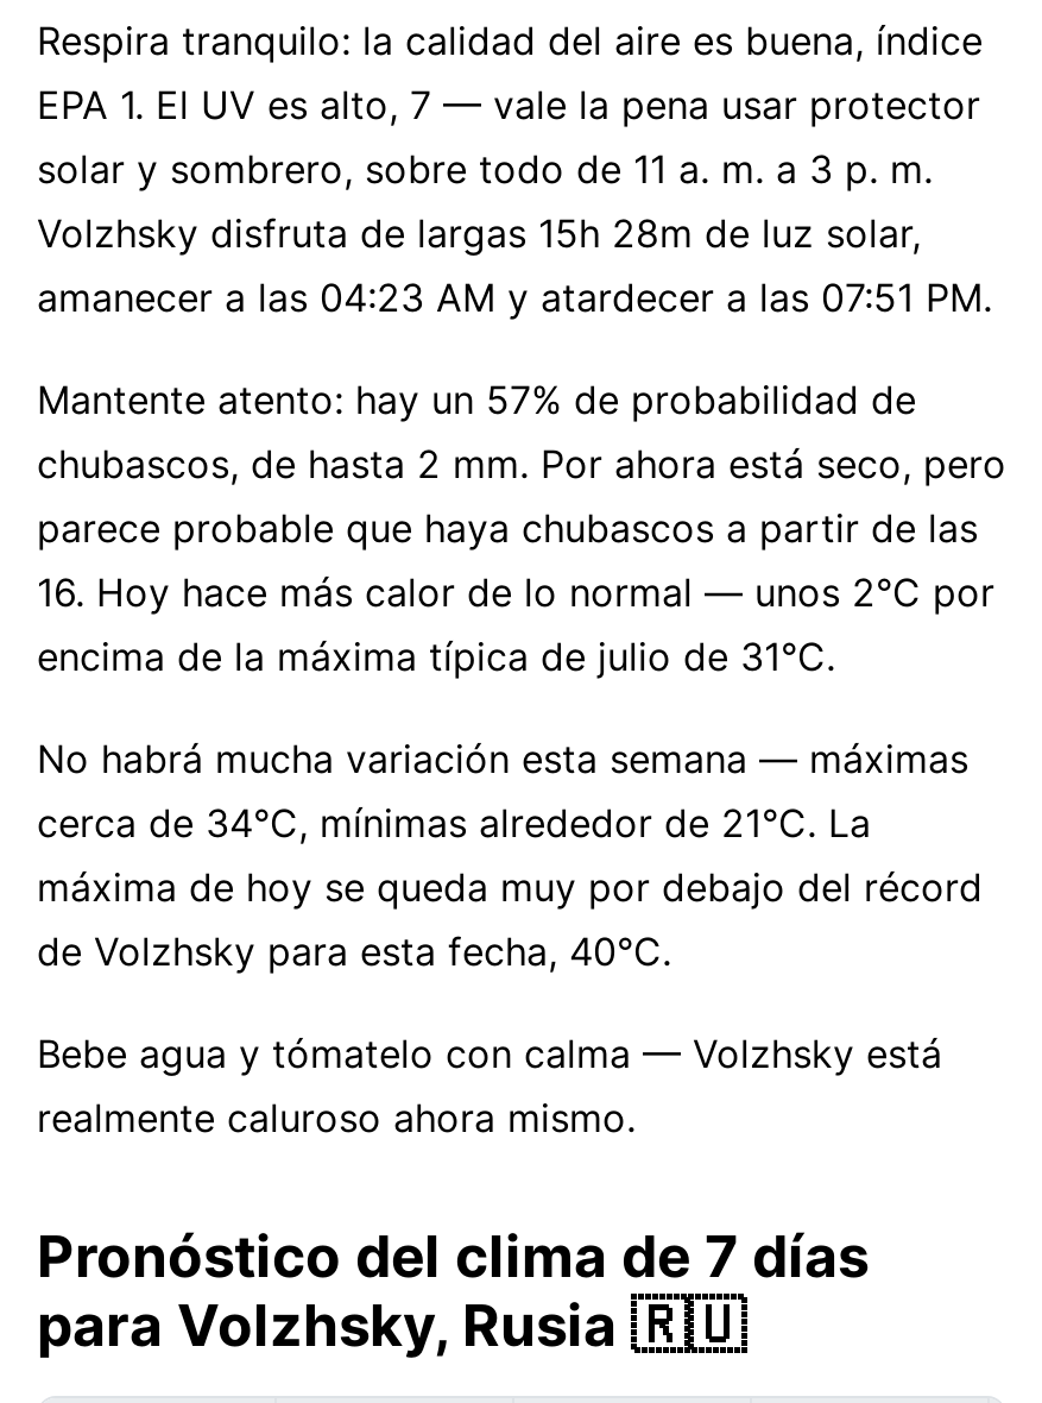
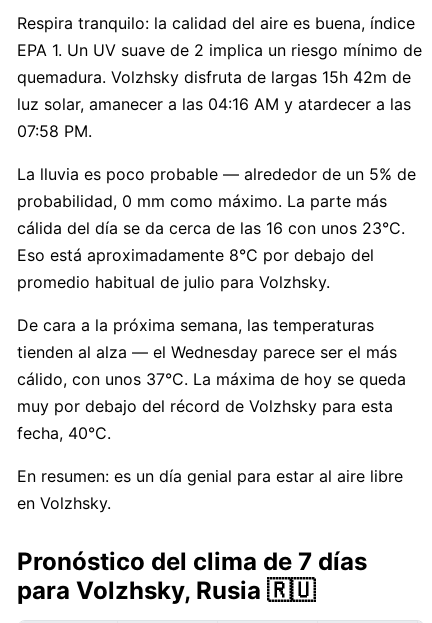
[37,81,992,321] EPA 1. El UV es alto, 7 — vale la pena usar protector | solar y sombrero, sobre todo de 11 a. m. a 3 p. m. | Volzhsky disfruta de largas 15h 28m de luz solar, | amanecer a las 04:23 AM y atardecer a las 07:51 PM. -> [17,40,422,141] EPA 1. Un UV suave de 2 implica un riesgo mínimo de | quemadura. Volzhsky disfruta de largas 15h 42m de | luz solar, amanecer a las 04:16 AM y atardecer a las | 07:58 PM.
[37,376,1006,680] Mantente atento: hay un 57% de probabilidad de | chubascos, de hasta 2 mm. Por ahora está seco, pero | parece probable que haya chubascos a partir de las | 16. Hoy hace más calor de lo normal — unos 2°C por | encima de la máxima típica de julio de 31°C. -> [17,164,416,292] La lluvia es poco probable — alrededor de un 5% de | probabilidad, 0 mm como máximo. La parte más | cálida del día se da cerca de las 16 con unos 23°C. | Eso está aproximadamente 8°C por debajo del | promedio habitual de julio para Volzhsky.
[37,735,983,975] No habrá mucha variación esta semana — máximas | cerca de 34°C, mínimas alrededor de 21°C. La | máxima de hoy se queda muy por debajo del récord | de Volzhsky para esta fecha, 40°C. -> [17,315,406,443] De cara a la próxima semana, las temperaturas | tienden al alza — el Wednesday parece ser el más | cálido, con unos 37°C. La máxima de hoy se queda | muy por debajo del récord de Volzhsky para esta | fecha, 40°C.
[37,1030,942,1141] Bebe agua y tómatelo con calma — Volzhsky está | realmente caluroso ahora mismo. -> [17,466,403,513] En resumen: es un día genial para estar al aire libre | en Volzhsky.

